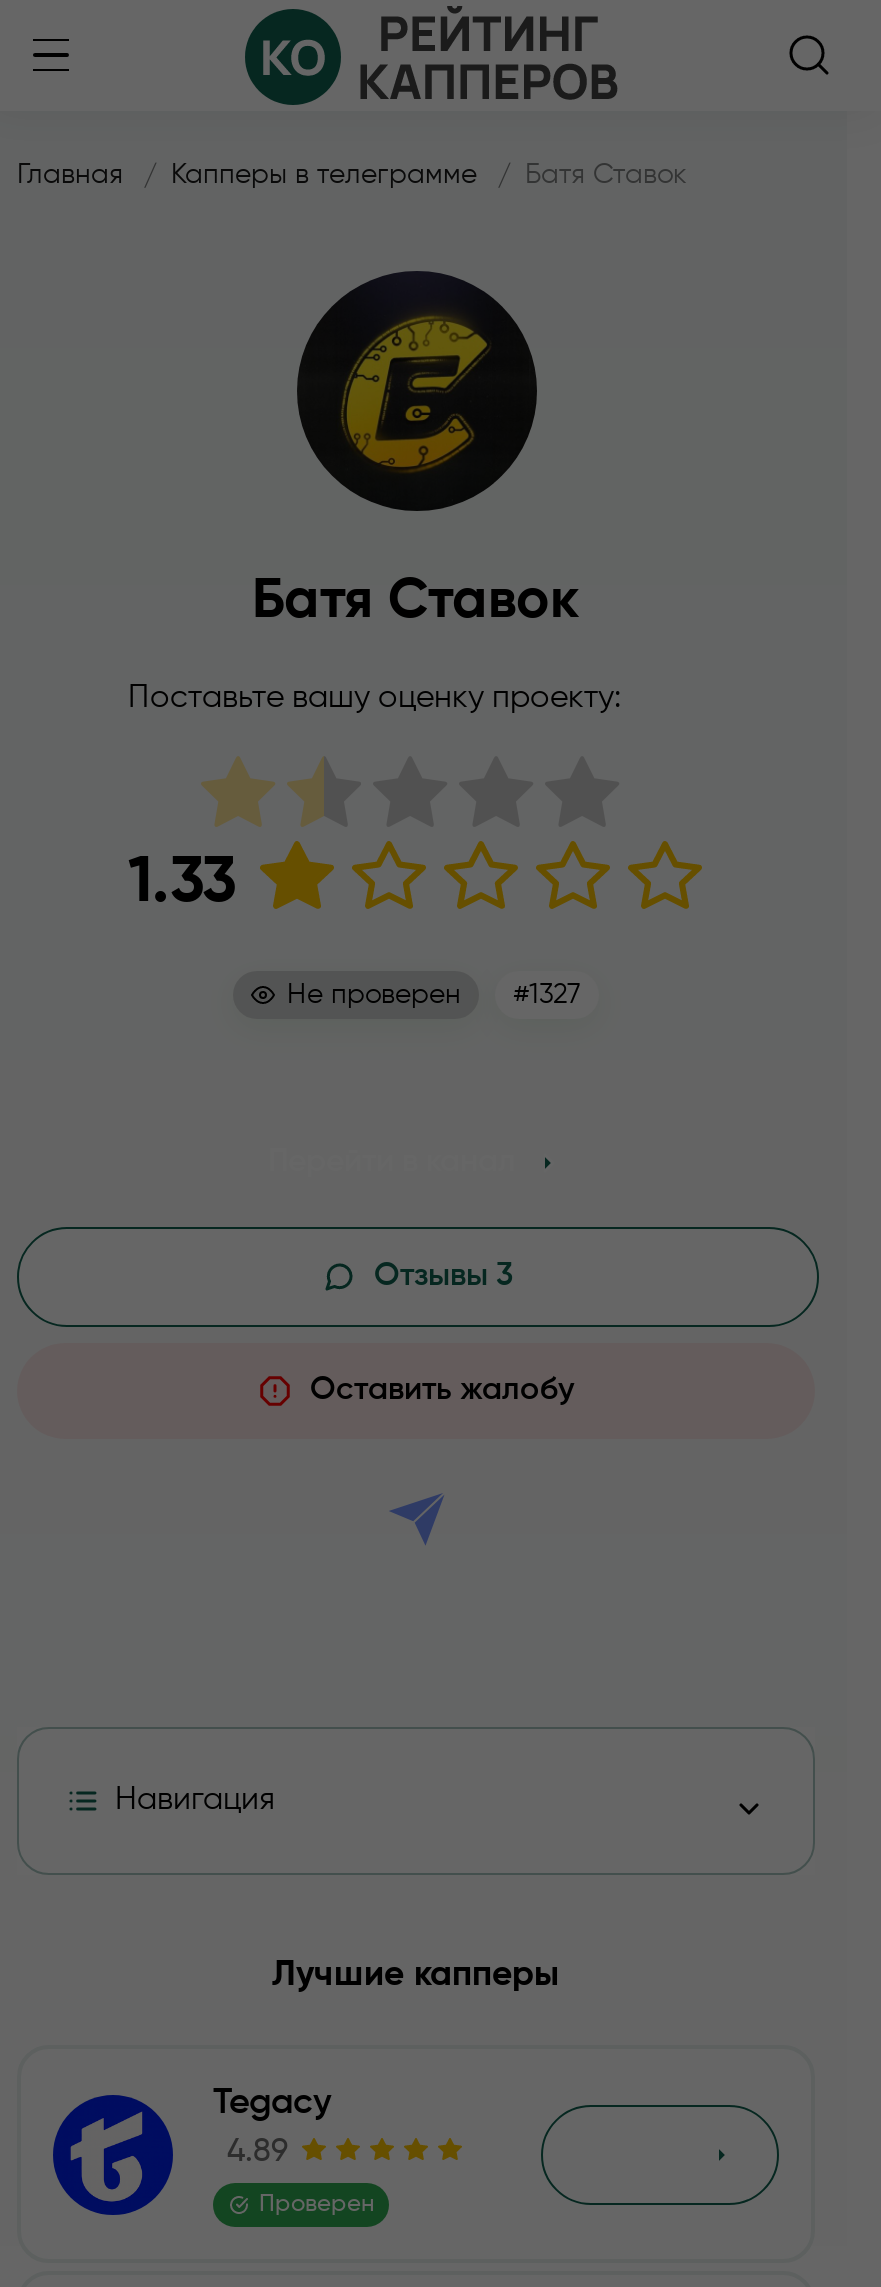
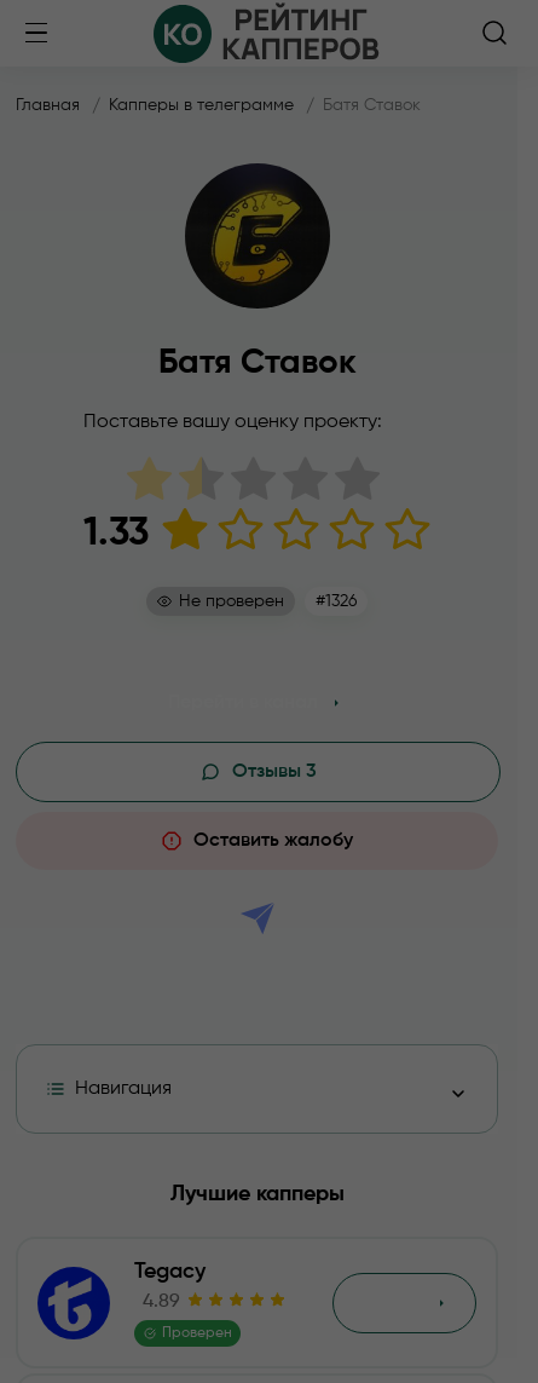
[287,982,581,1010] Не проверен #1327 -> [179,593,357,610] Не проверен #1326

